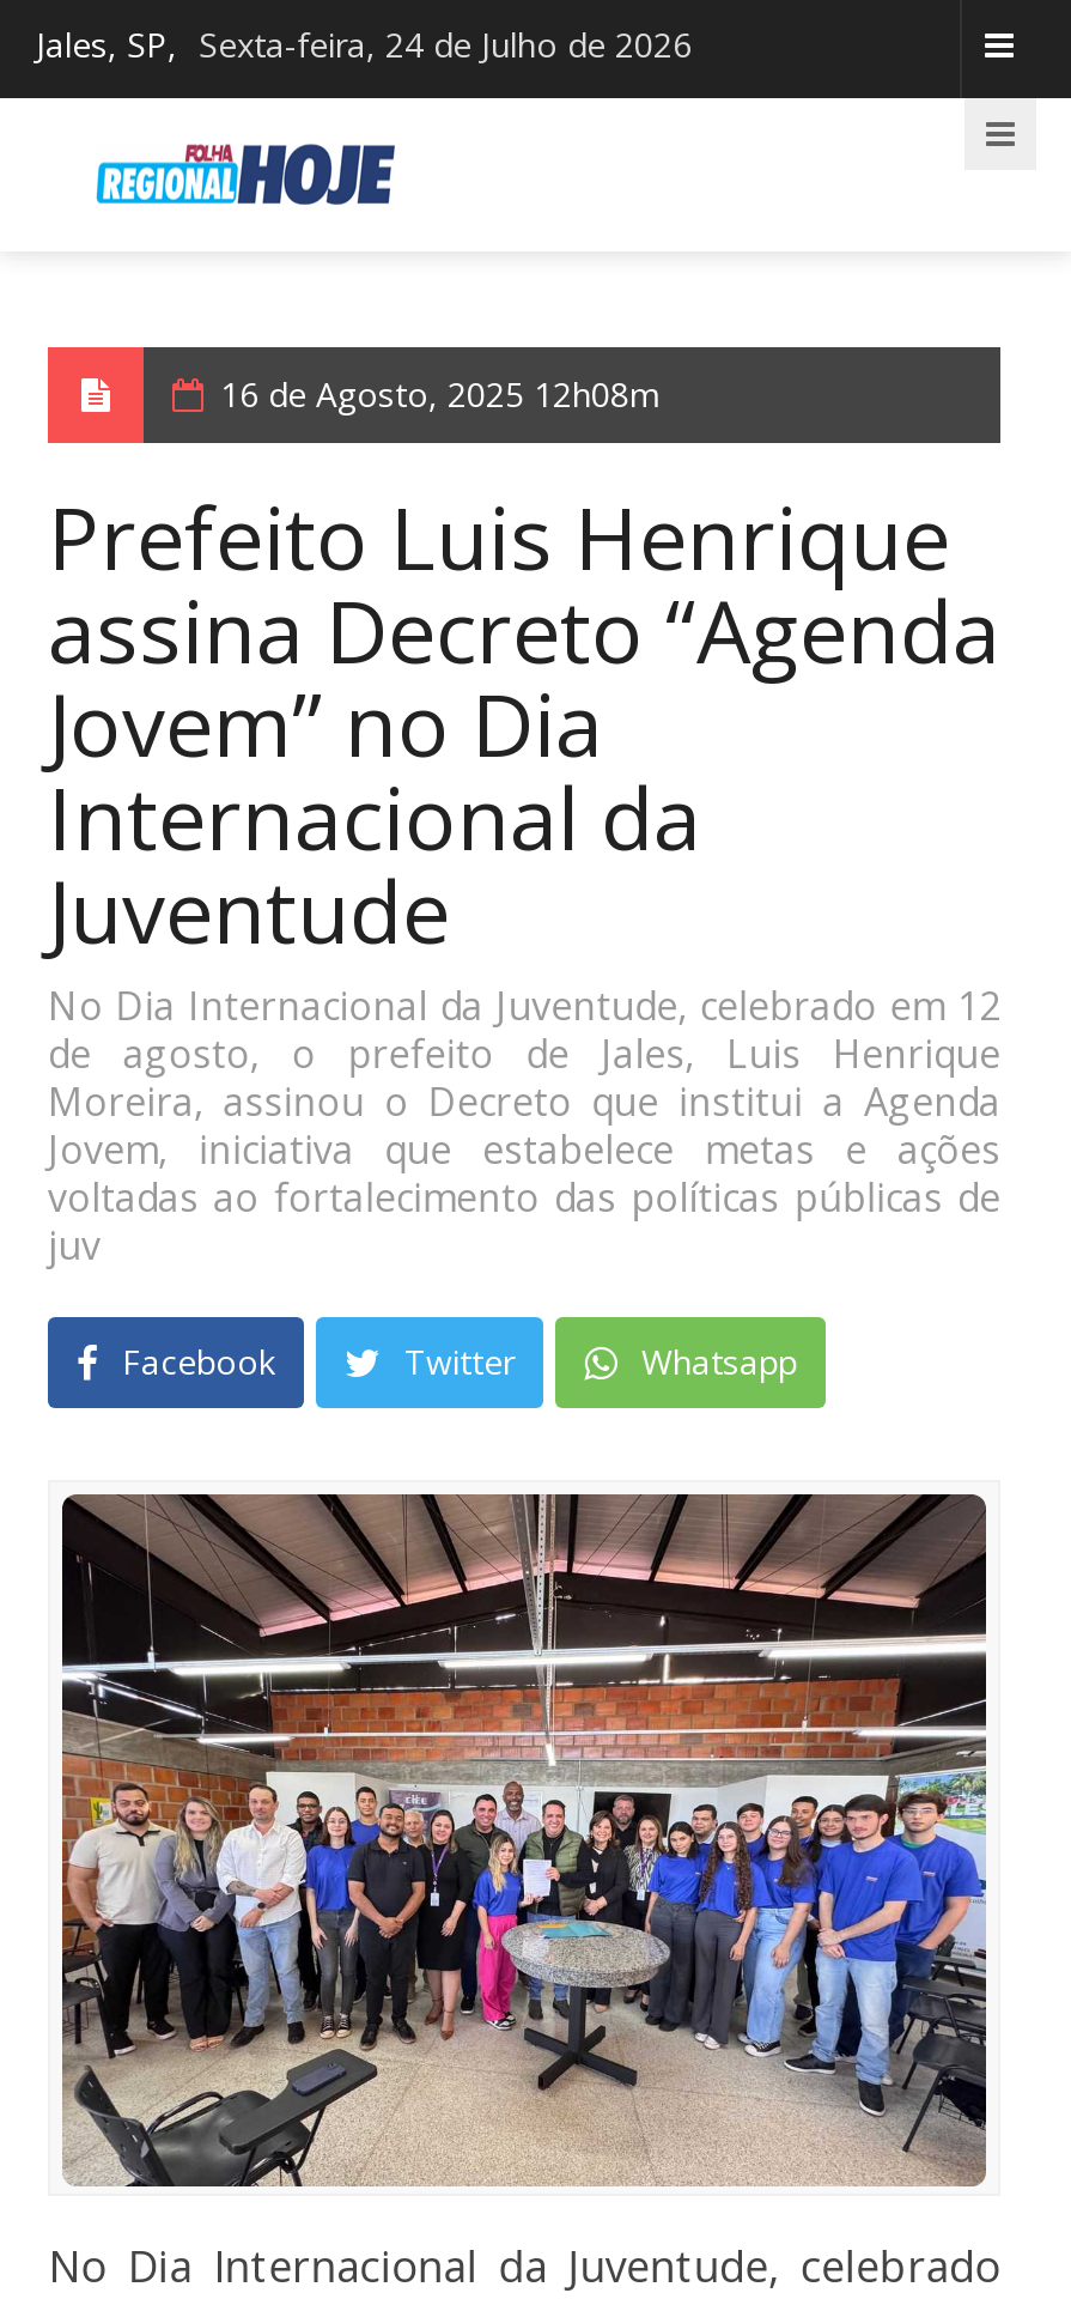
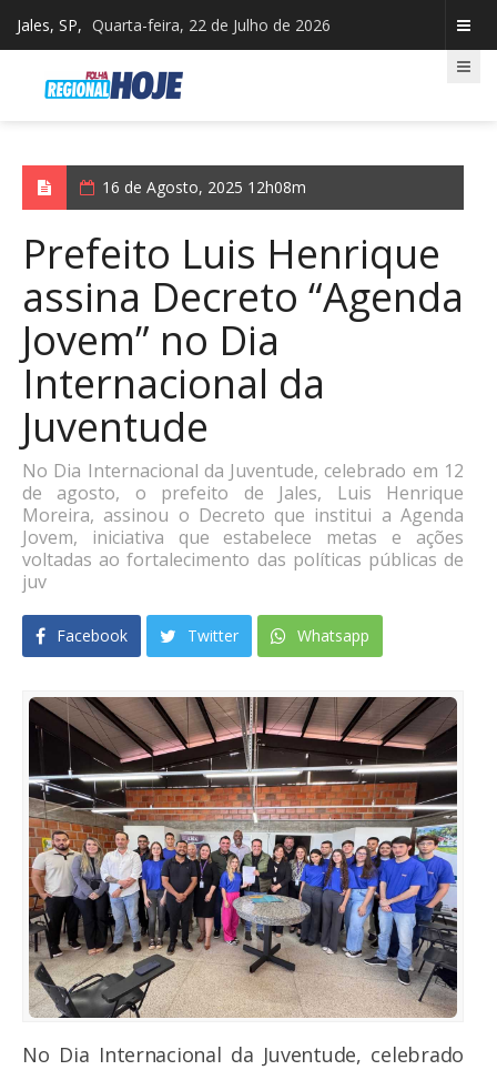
[36,22,692,67] Jales, SP, Sexta-feira, 24 de Julho de 2026 -> [17,14,331,36] Jales, SP, Quarta-feira, 22 de Julho de 2026

